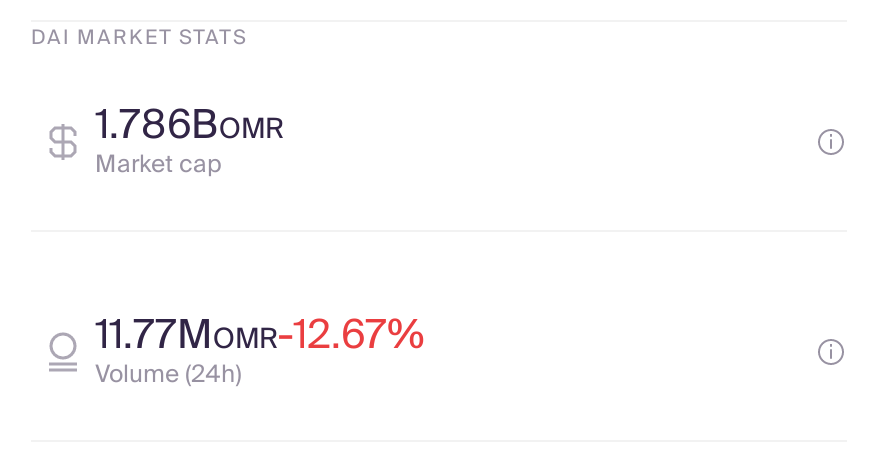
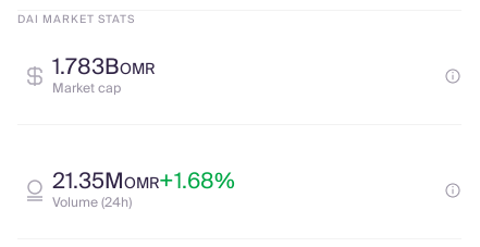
[95,92,283,160] 1.786BOMR -> [52,49,155,86] 1.783BOMR
[95,302,425,370] 11.77MOMR-12.67% -> [52,163,235,200] 21.35MOMR+1.68%

